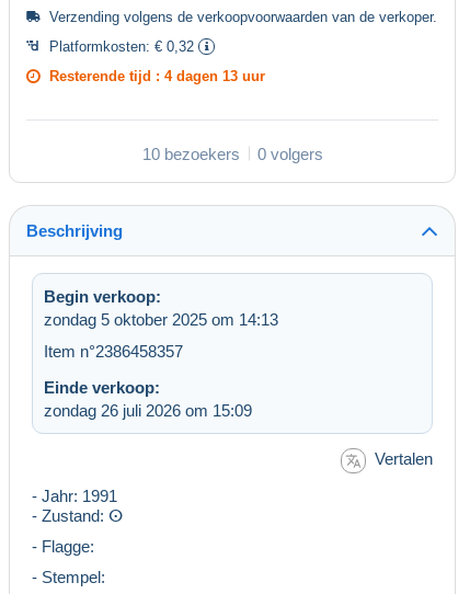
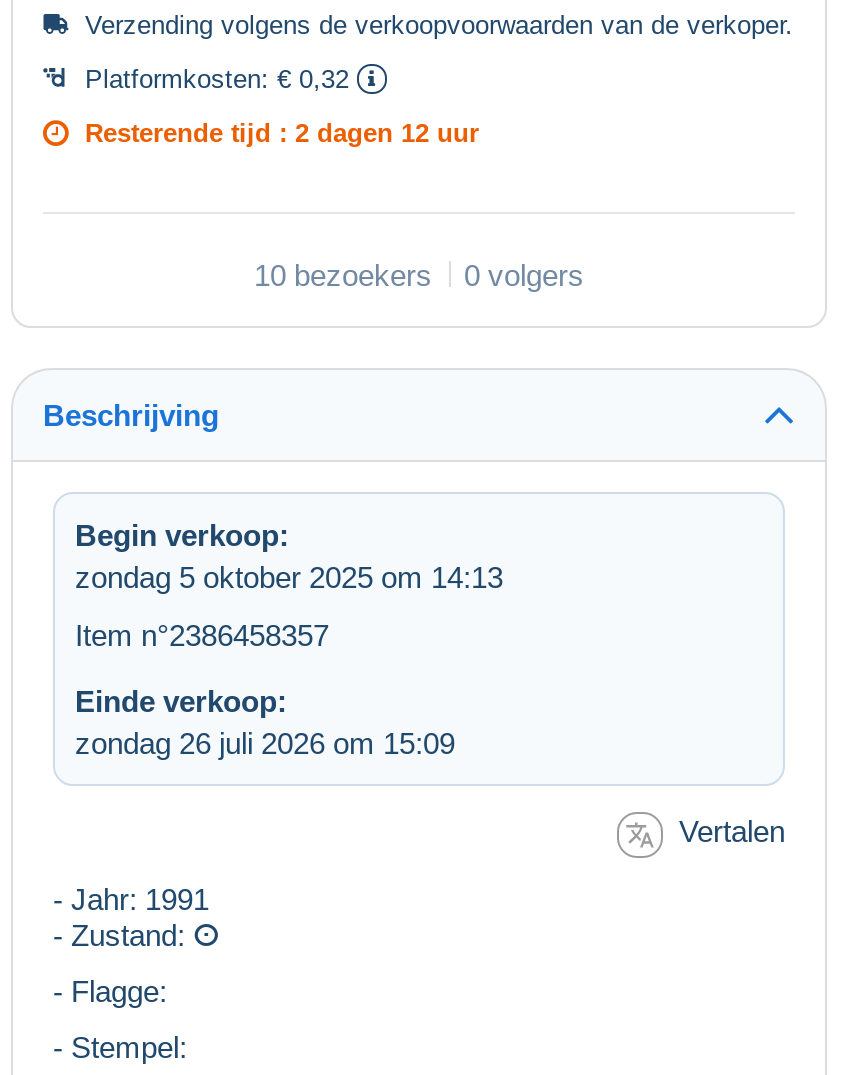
[49,68,265,84] Resterende tijd : 4 dagen 13 uur -> [85,118,479,148] Resterende tijd : 2 dagen 12 uur

